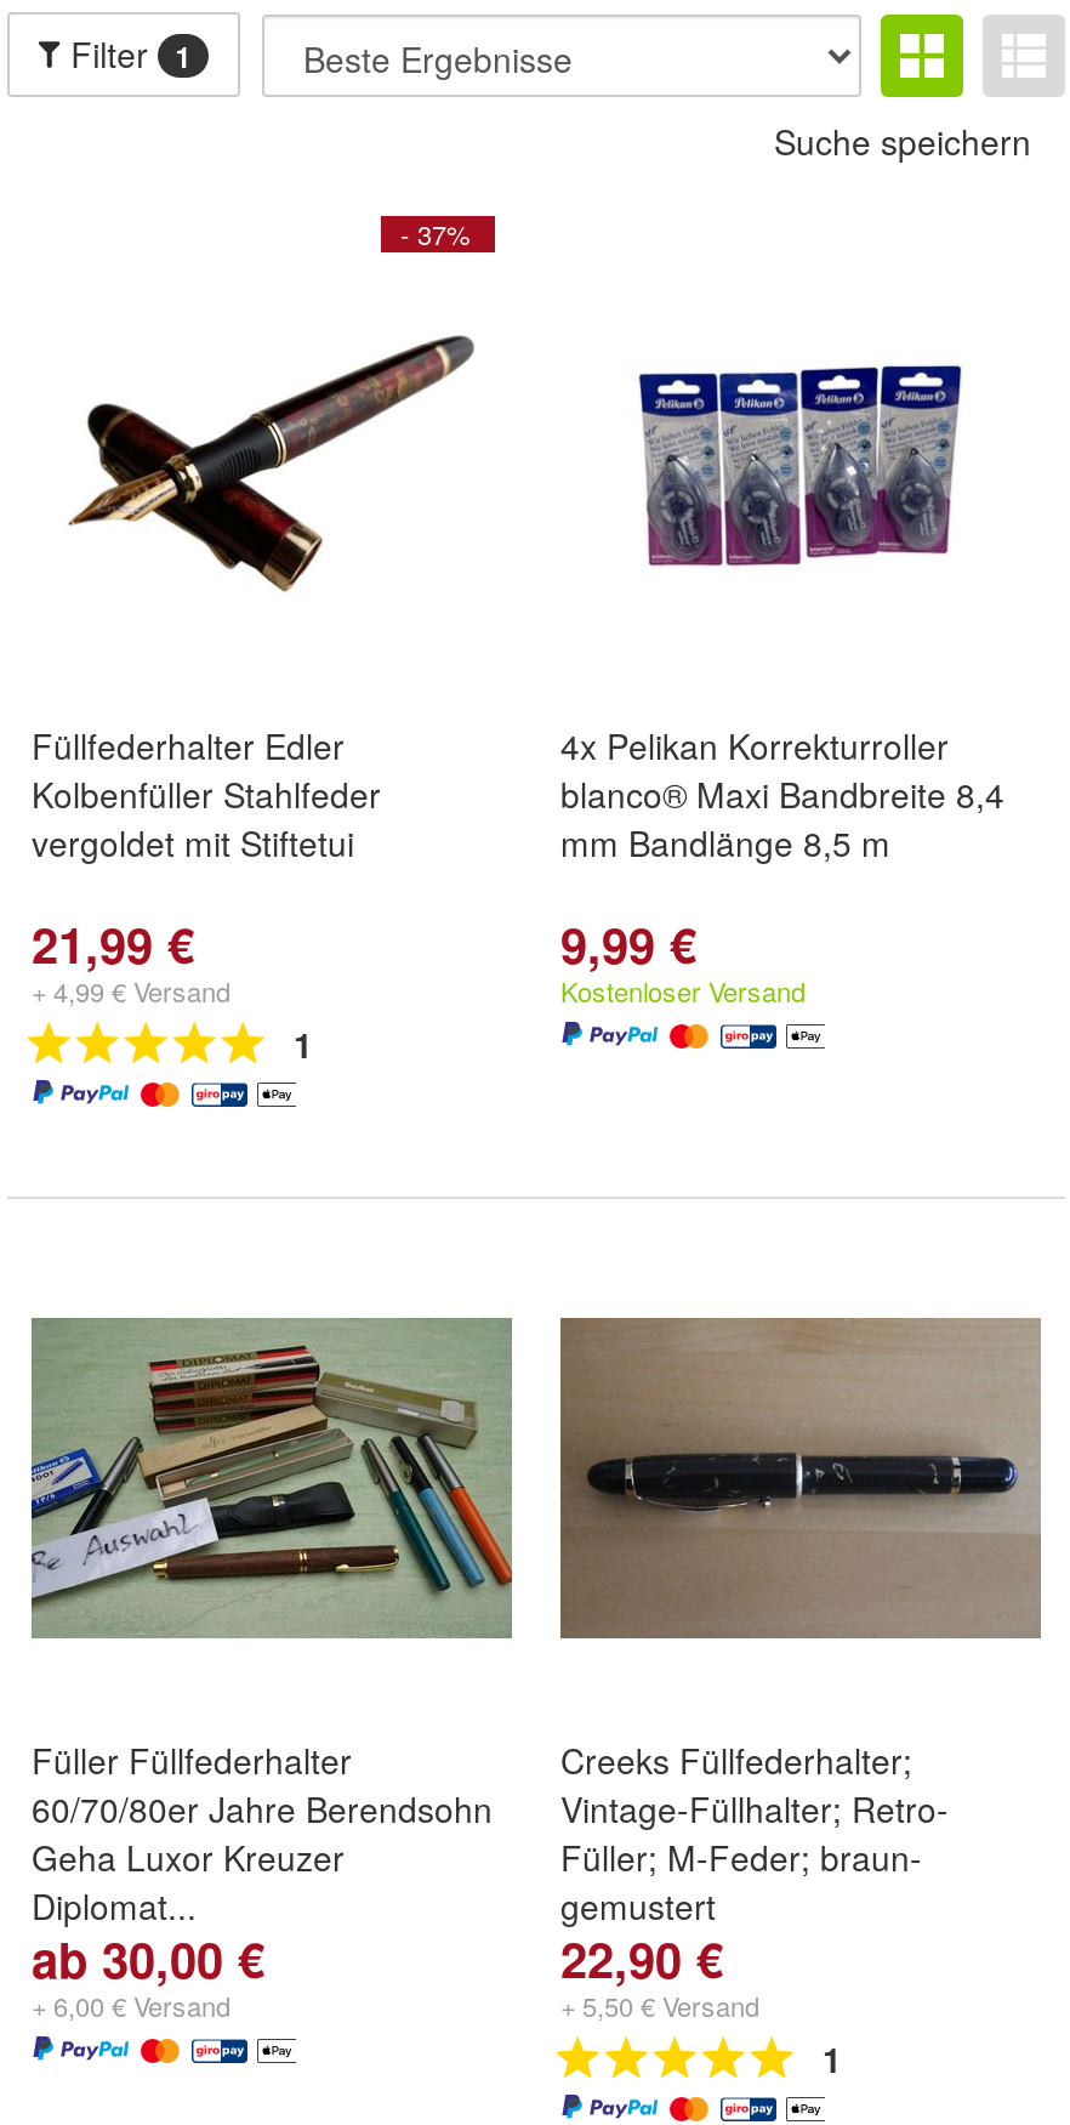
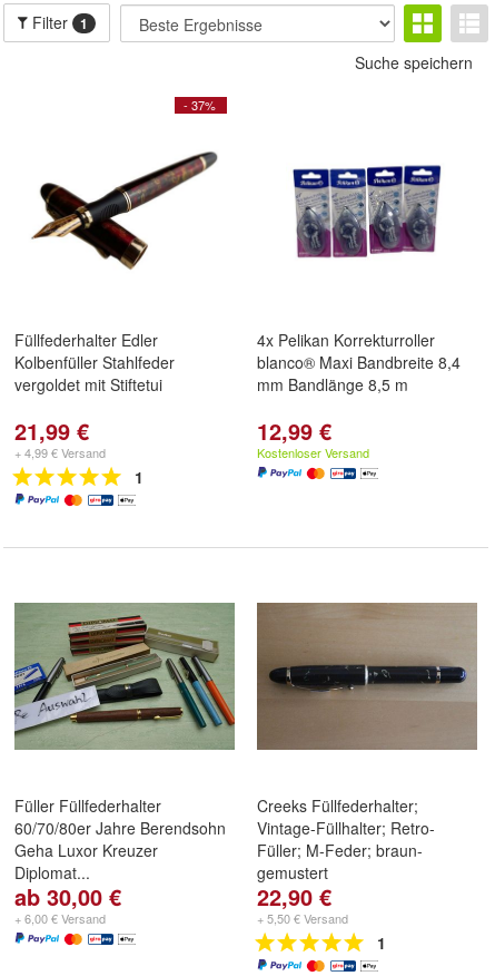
[560,908,696,978] 9,99 € -> [257,414,331,447] 12,99 €

